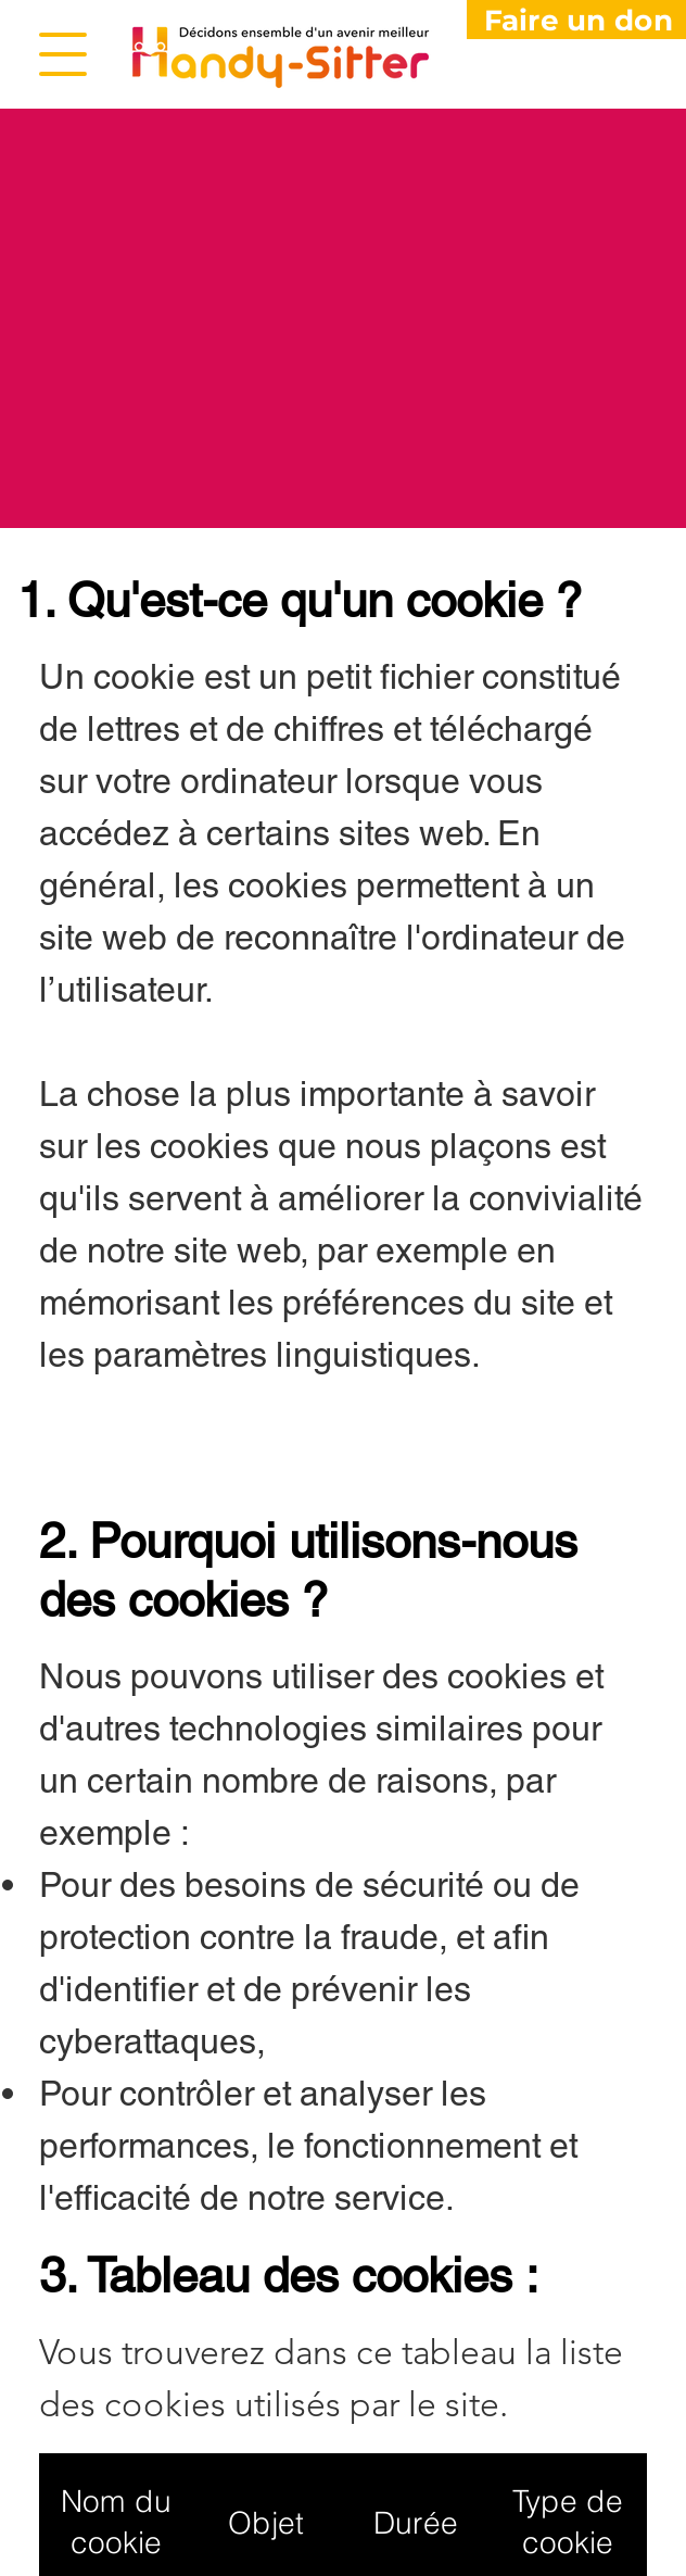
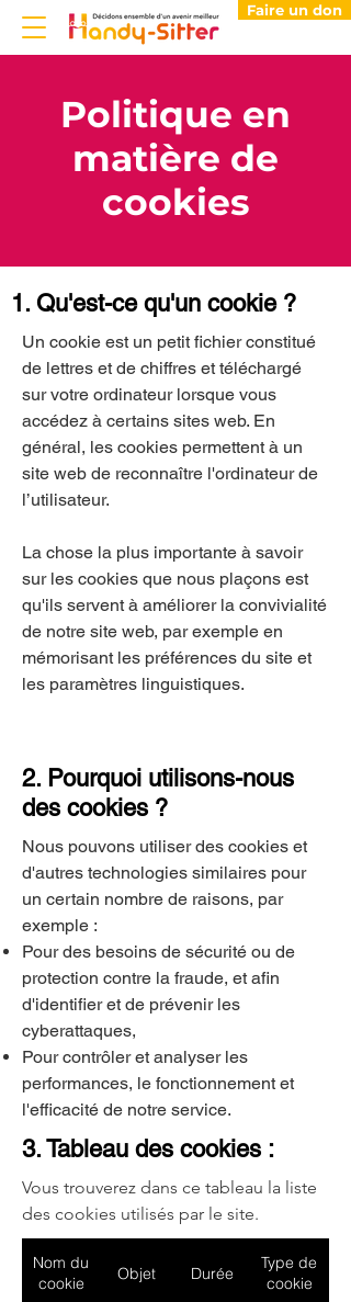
none -> [60,92,291,224] Politique en | matière de | cookies

